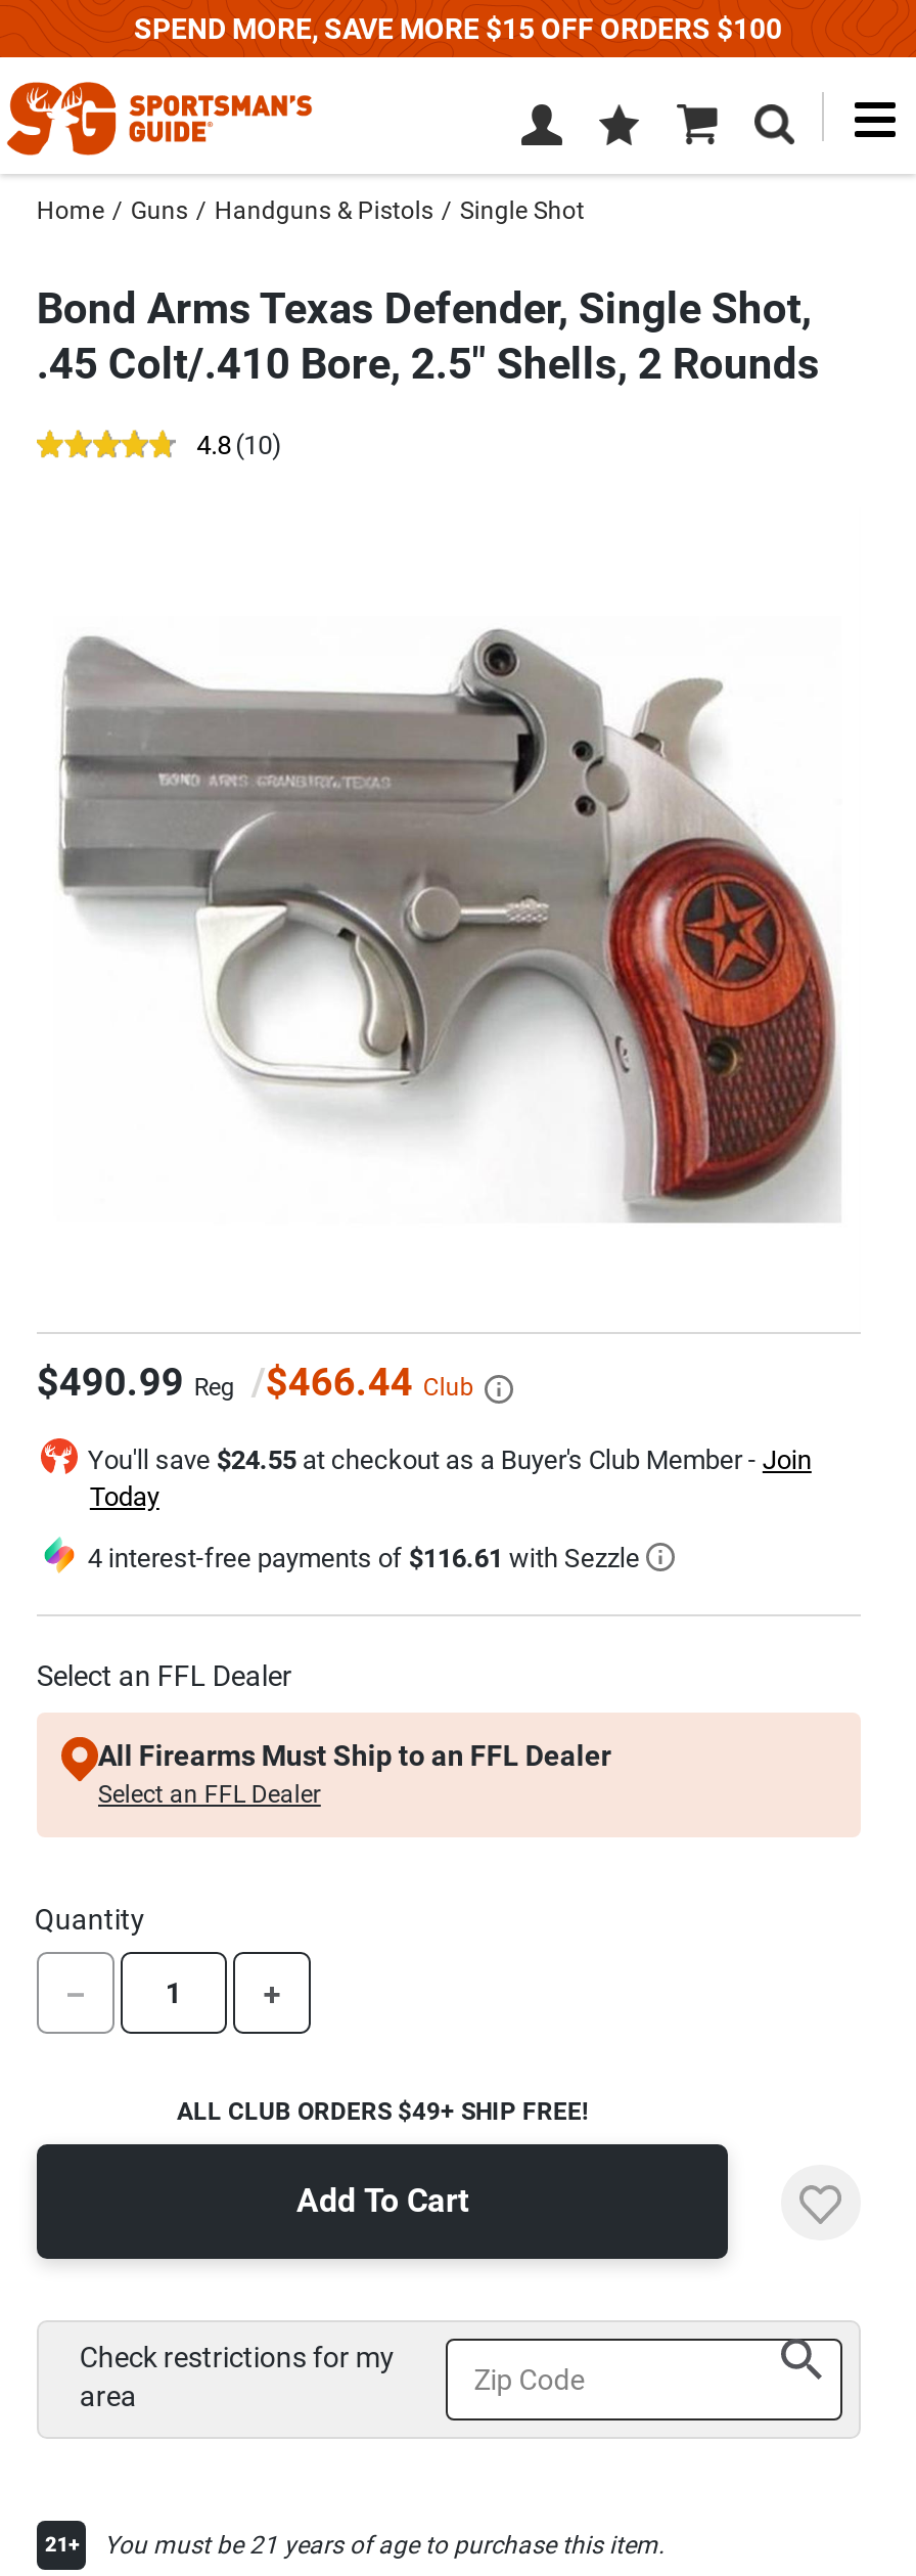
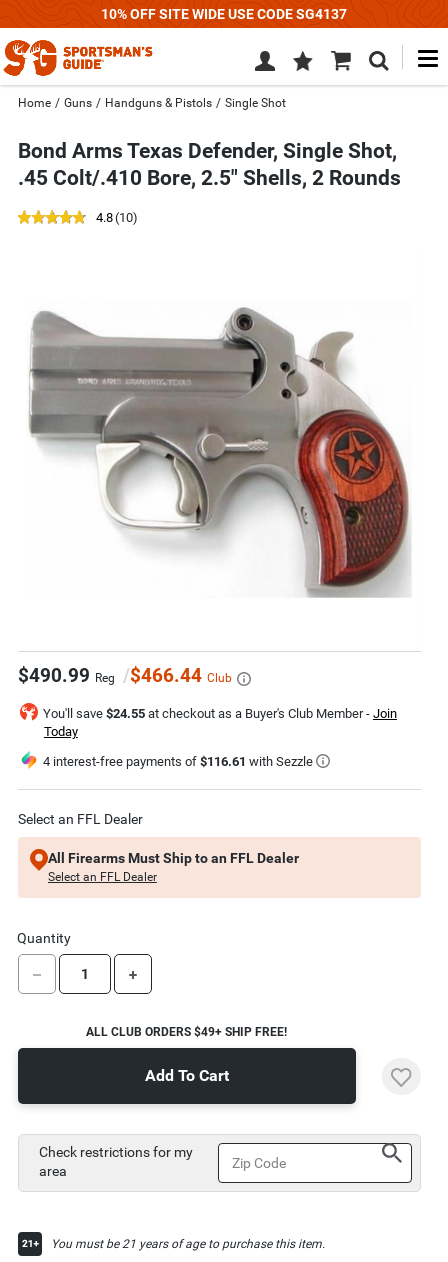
[134,12,782,45] SPEND MORE, SAVE MORE $15 OFF ORDERS $100 -> [101,6,347,22] 10% OFF SITE WIDE USE CODE SG4137

